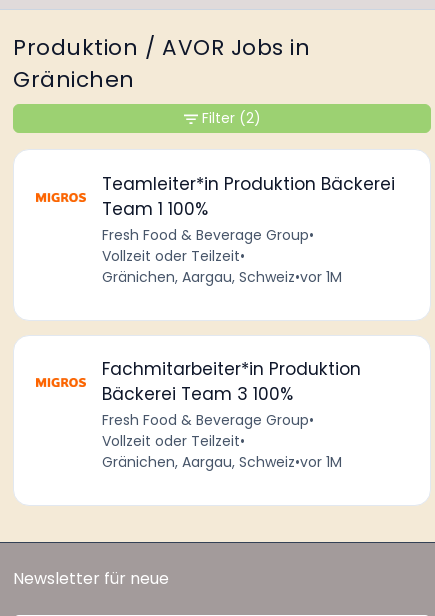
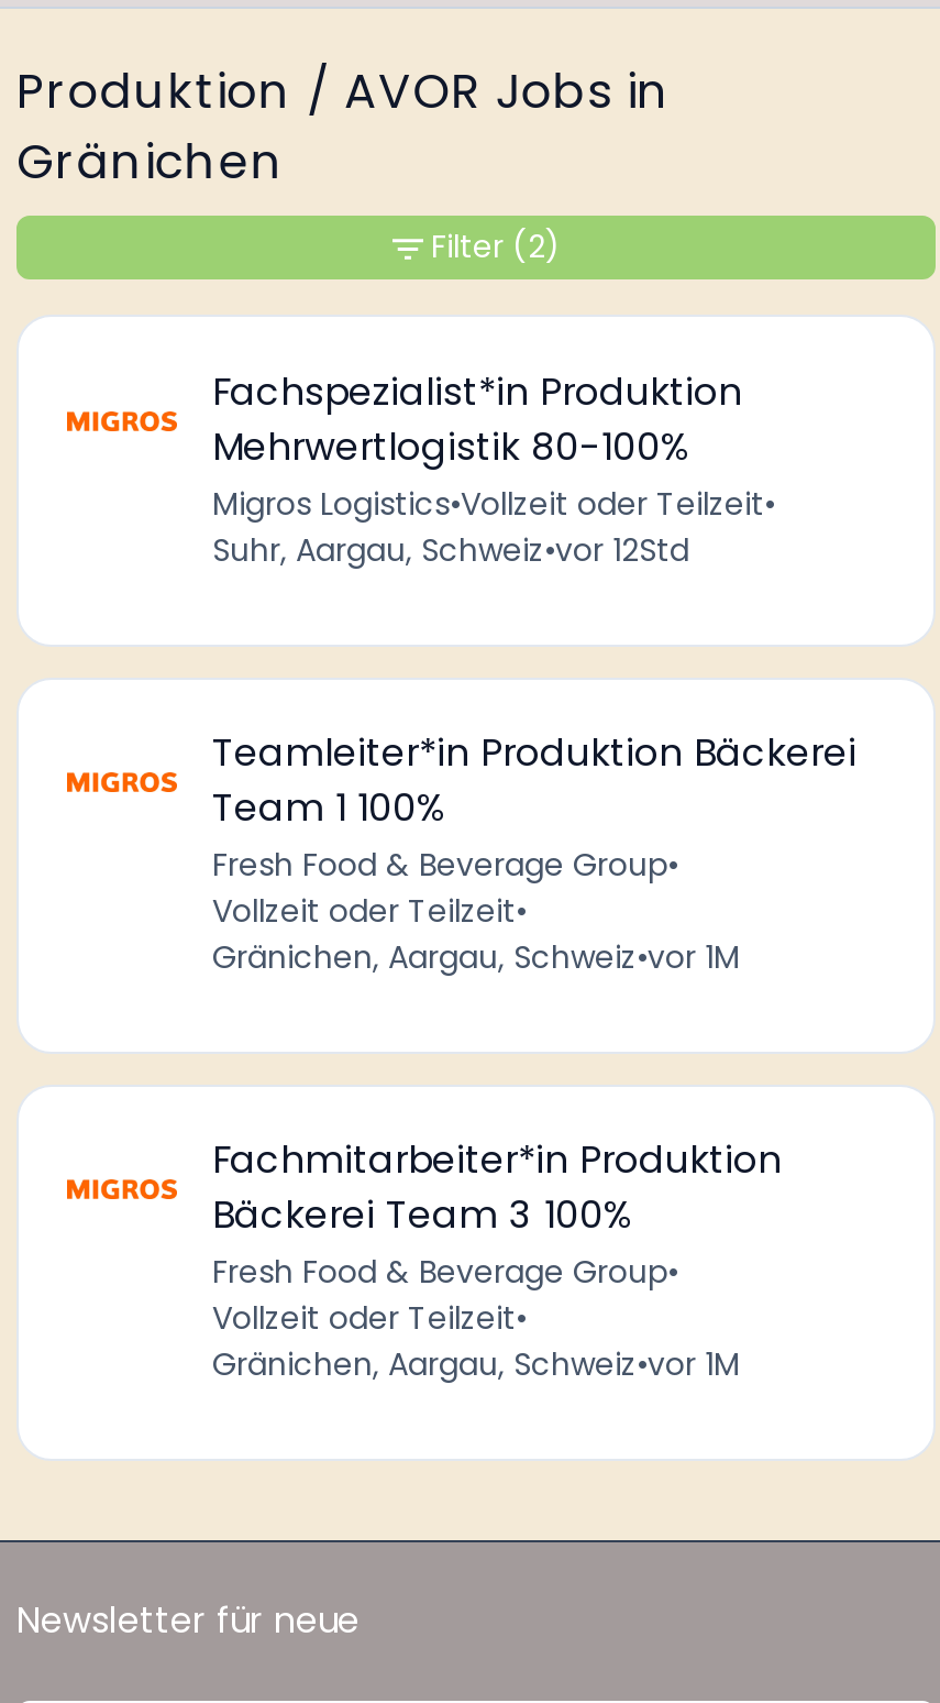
none -> [212,365,775,572] Fachspezialist*in Produktion | Mehrwertlogistik 80-100% | Migros Logistics•Vollzeit oder Teilzeit• | Suhr, Aargau, Schweiz•vor 12Std

